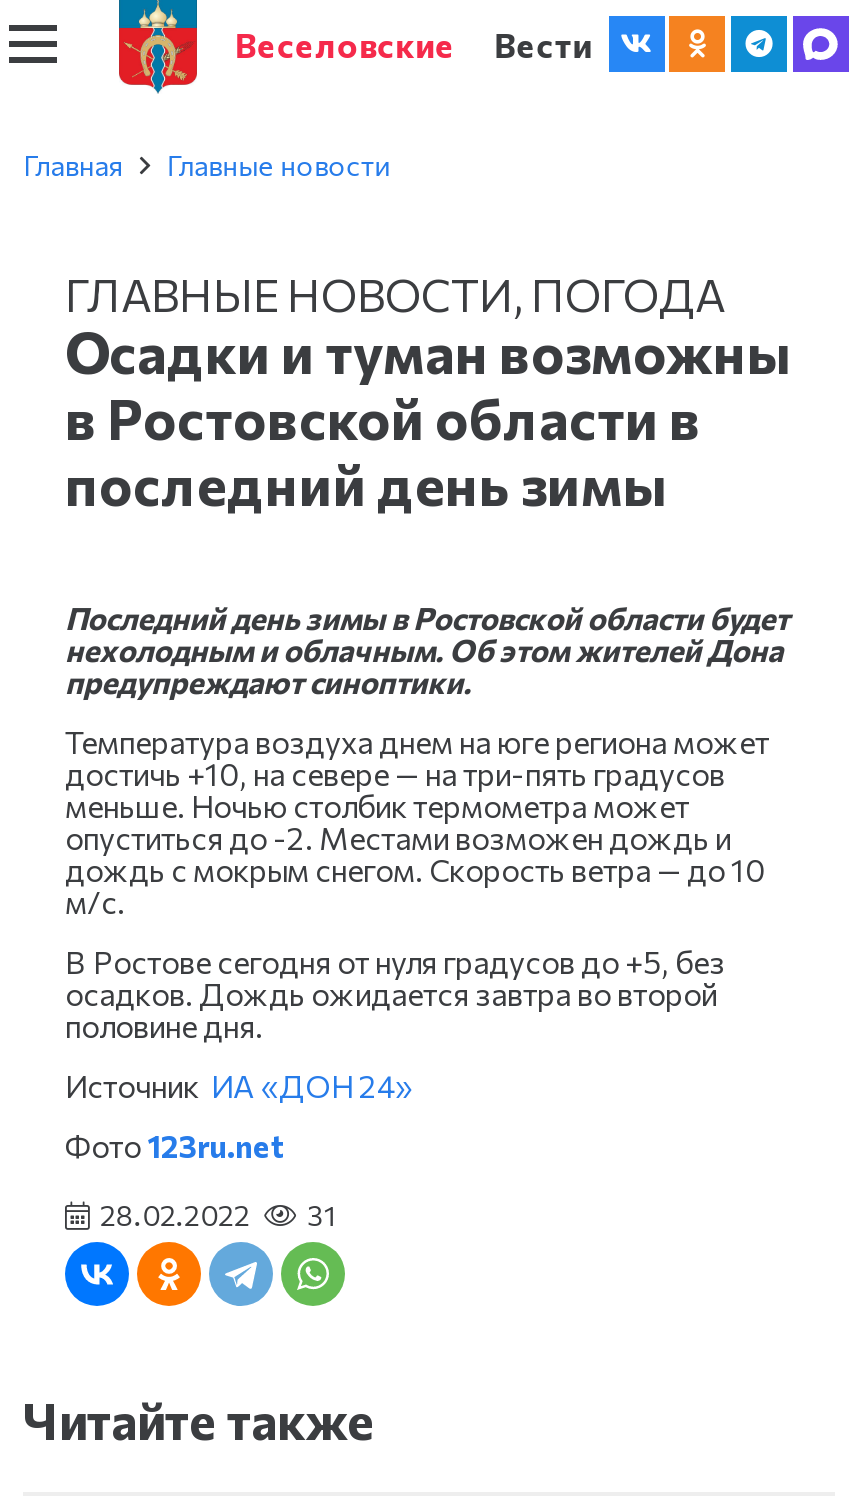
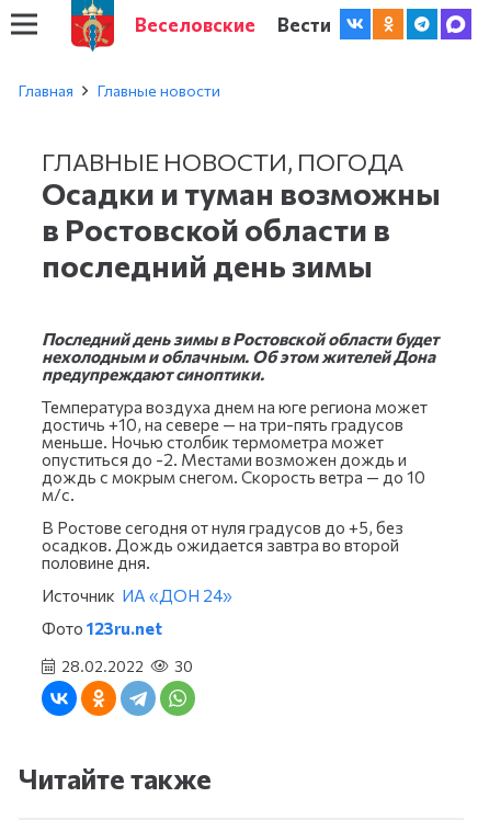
[100,1198,335,1232] 28.02.2022 31 -> [61,657,193,675] 28.02.2022 30

